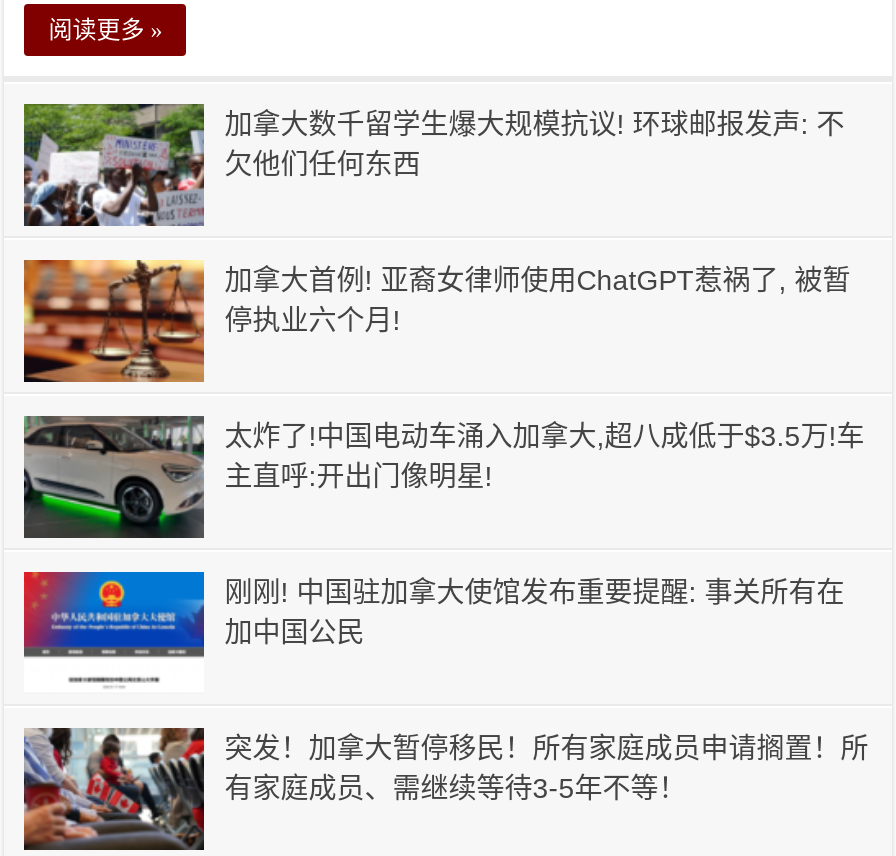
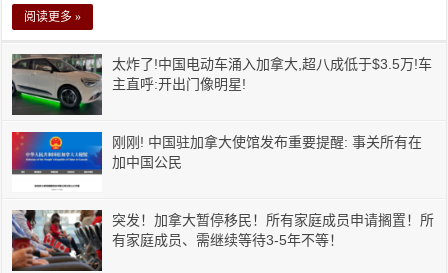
[24,104,844,226] [image] | 加拿大数千留学生爆大规模抗议! 环球邮报发声: 不 | 欠他们任何东西 -> none
[22,258,850,384] [image] | 加拿大首例! 亚裔女律师使用ChatGPT惹祸了, 被暂 | 停执业六个月! -> none

